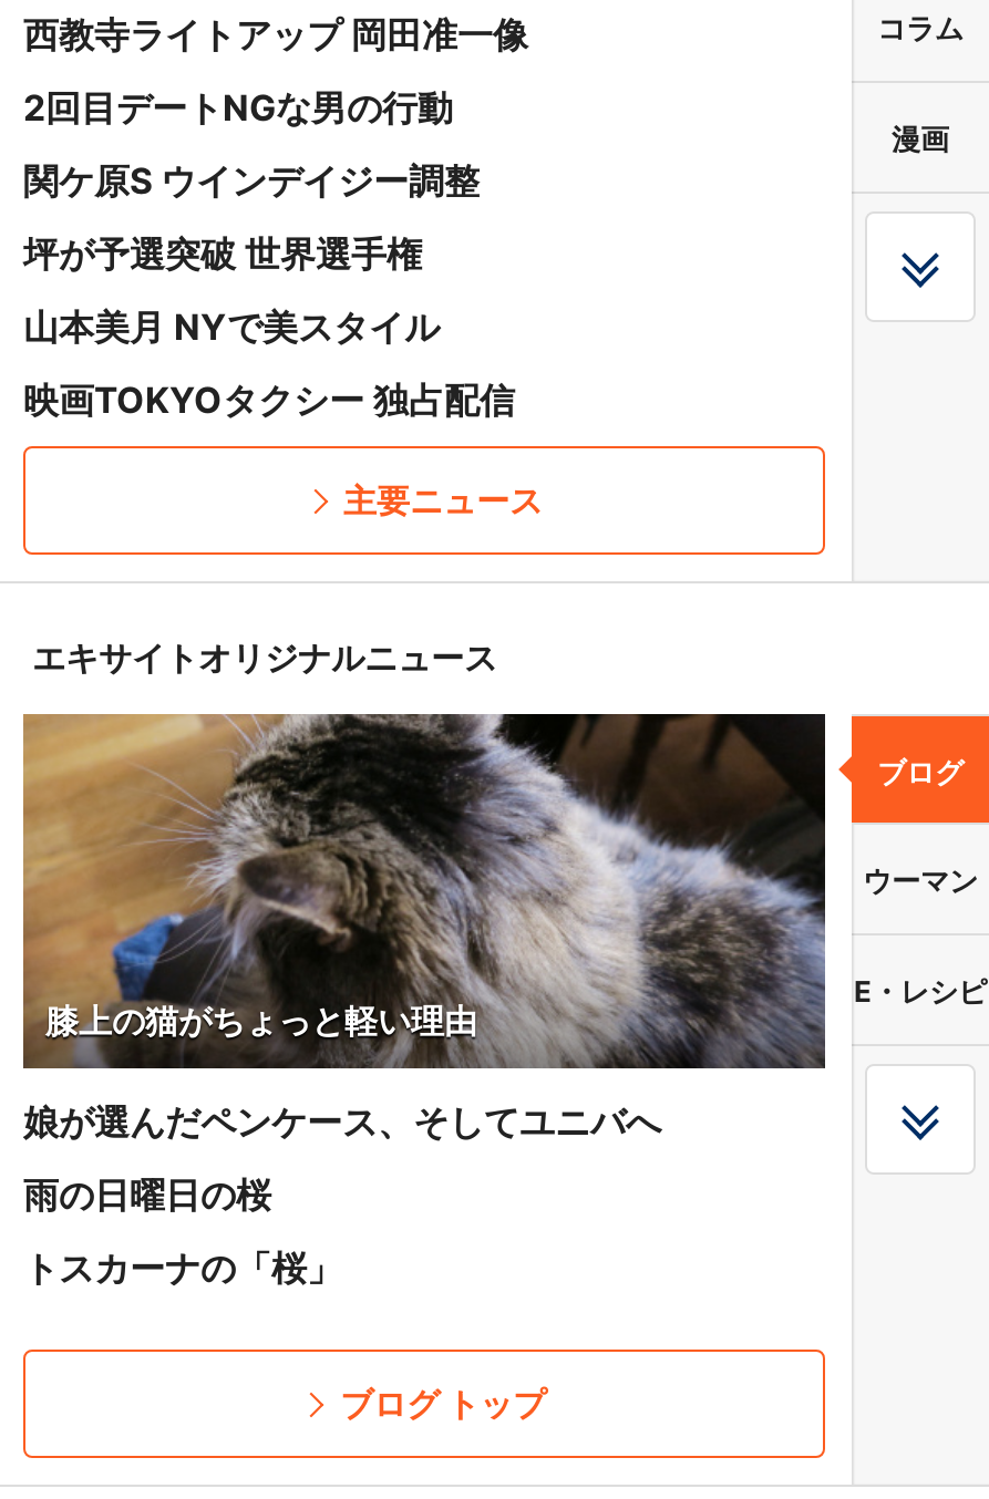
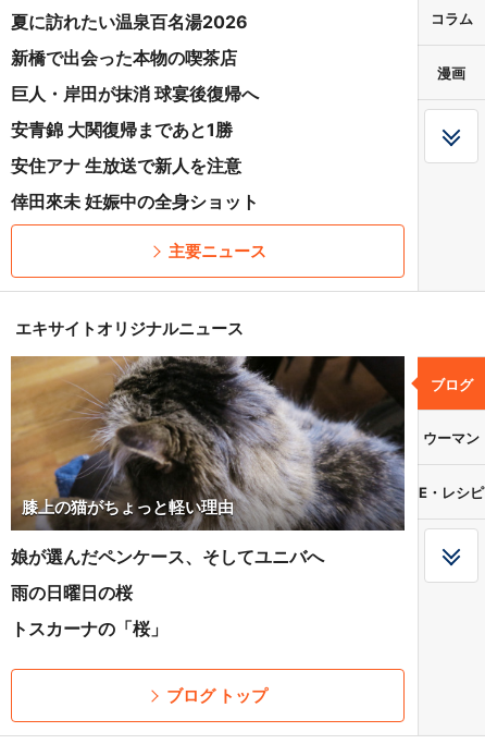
[23,12,528,56] 西教寺ライトアップ 岡田准一像 -> [11,11,248,33] 夏に訪れたい温泉百名湯2026
[23,85,453,130] 2回目デートNGな男の行動 -> [11,47,237,69] 新橋で出会った本物の喫茶店
[23,158,480,203] 関ケ原S ウインデイジー調整 -> [11,83,259,105] 巨人・岸田が抹消 球宴後復帰へ
[23,231,422,276] 坪が予選突破 世界選手権 -> [11,119,233,141] 安青錦 大関復帰まであと1勝
[23,304,440,349] 山本美月 NYで美スタイル -> [11,155,241,176] 安住アナ 生放送で新人を注意
[23,378,515,422] 映画TOKYOタクシー 独占配信 -> [11,191,259,212] 倖田來未 妊娠中の全身ショット

